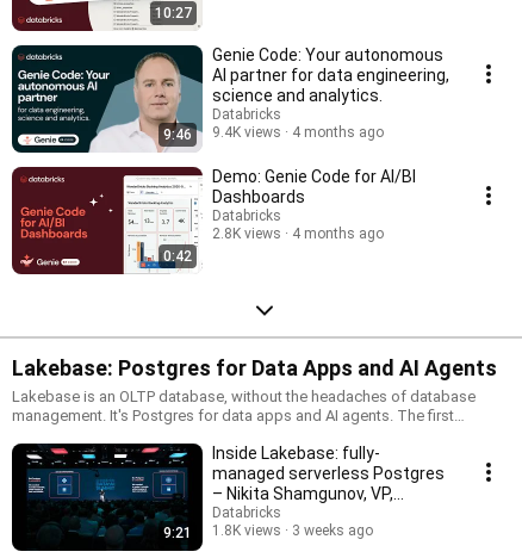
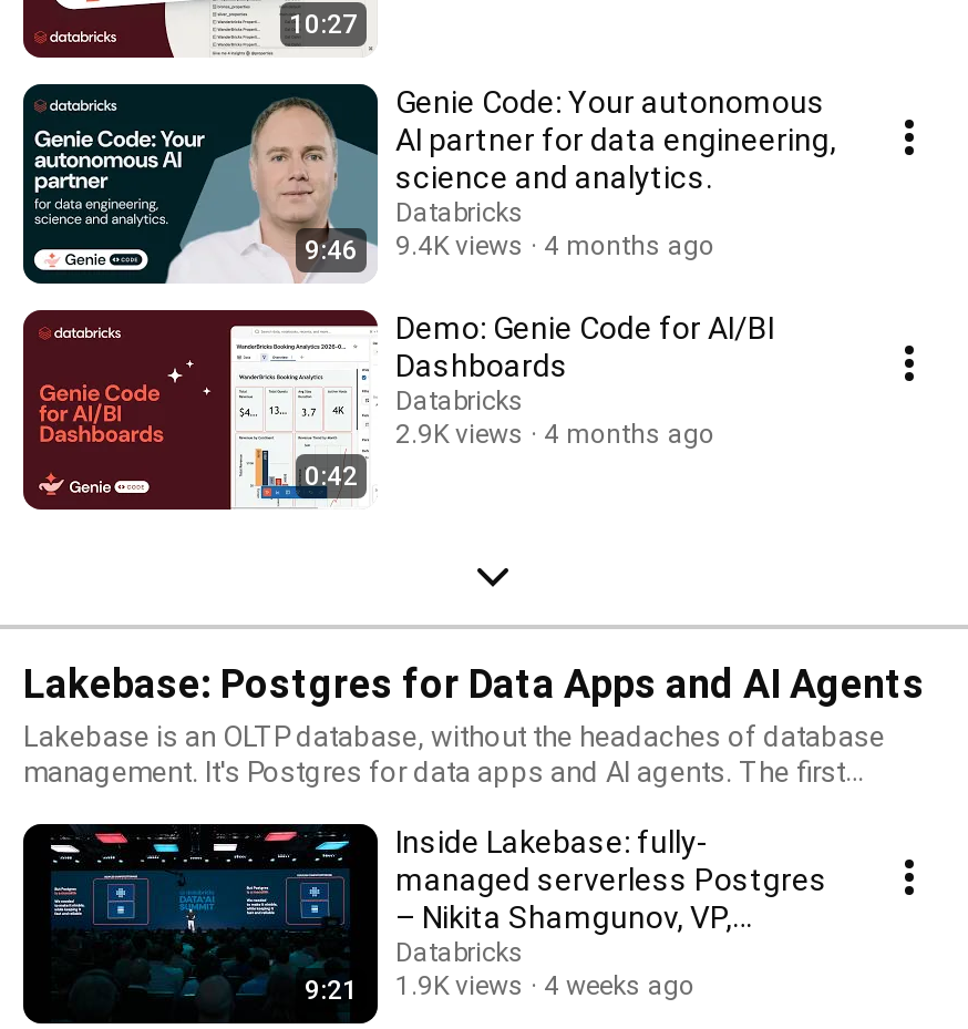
[212,225,384,241] 2.8K views 4 months ago -> [395,418,714,449] 2.9K views 4 months ago
[212,522,281,538] 1.8K views -> [395,969,524,1000] 1.9K views
[292,522,373,538] 3 weeks ago -> [544,969,694,1000] 4 weeks ago

